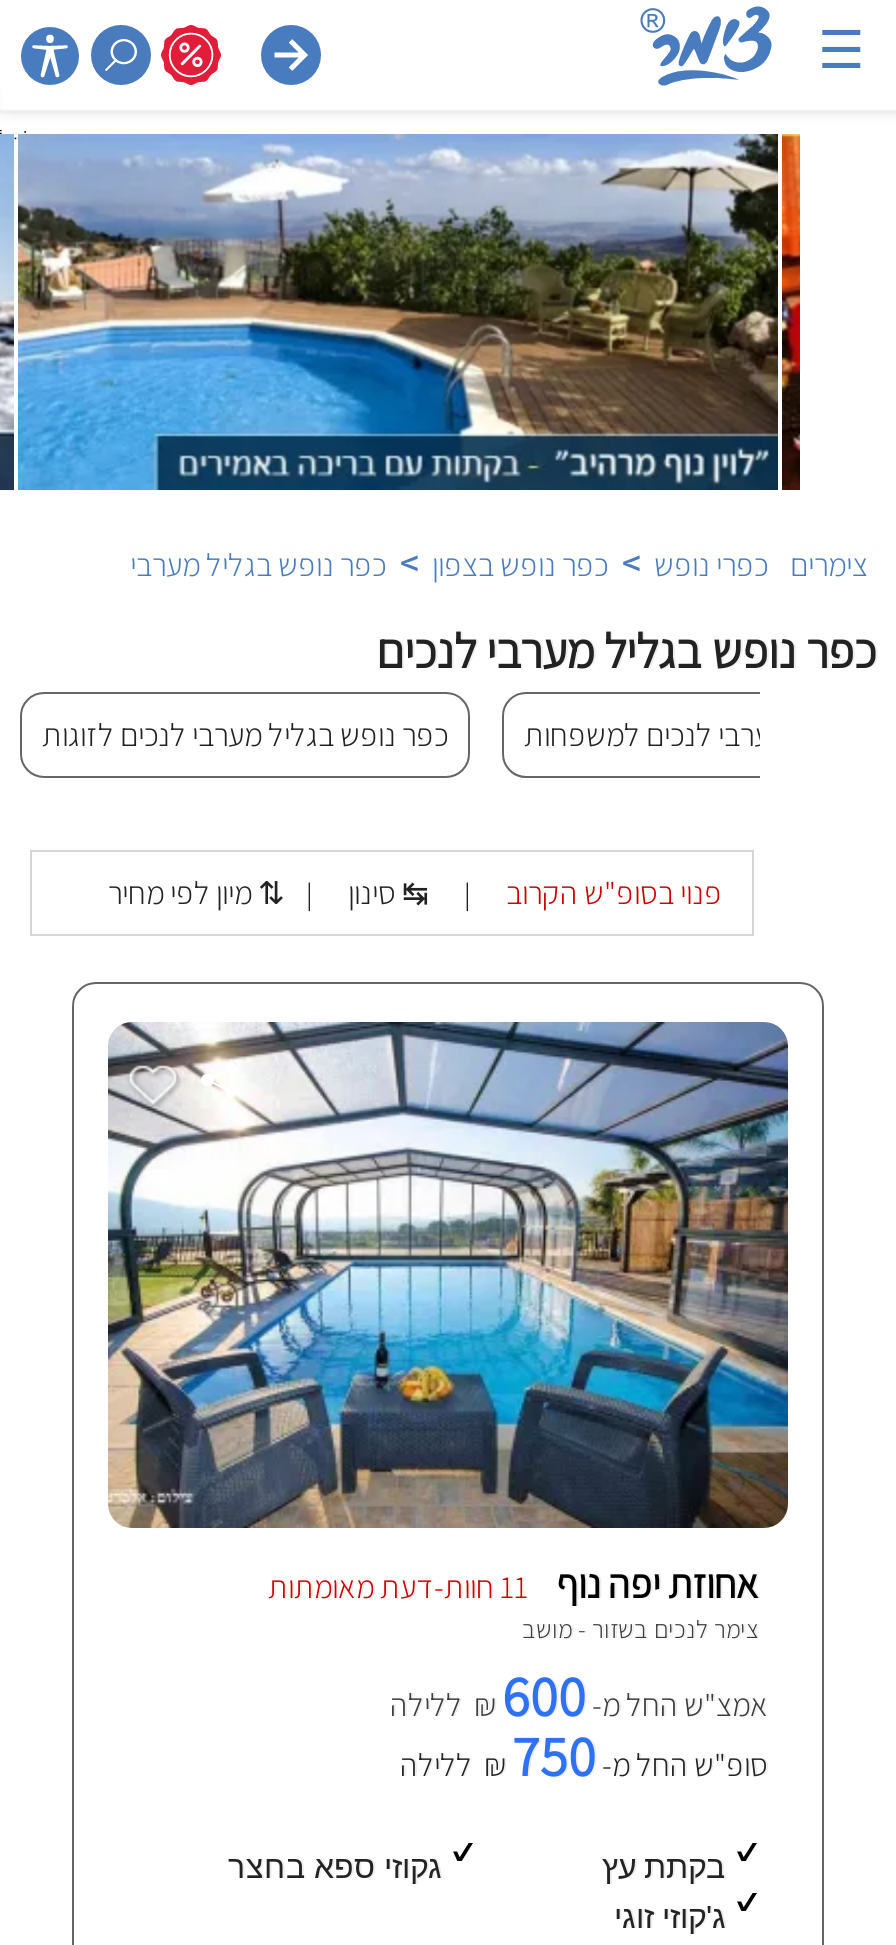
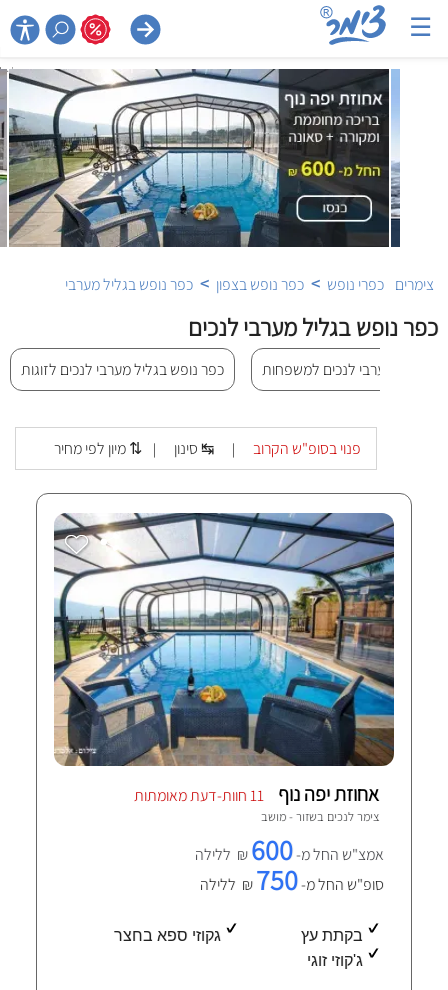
[6,132,802,492] [image] -> [3,68,401,248] [image]

